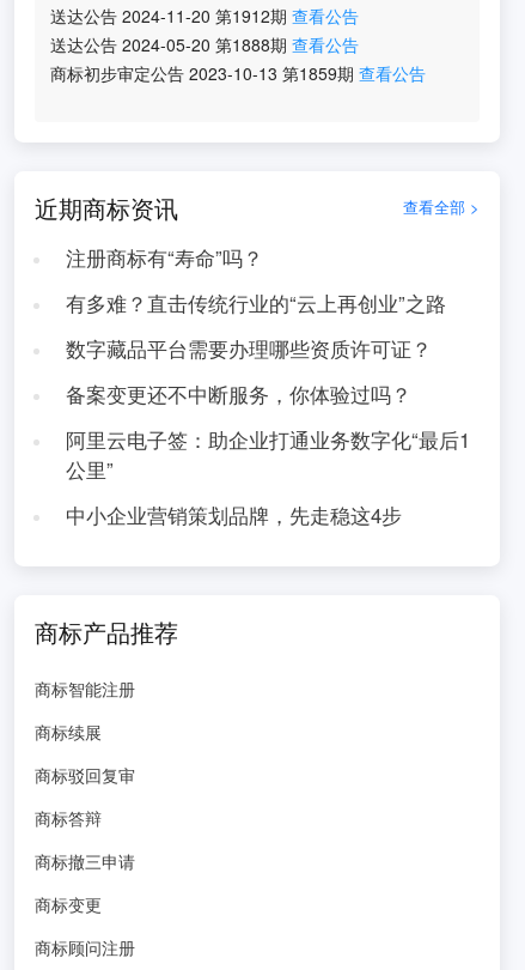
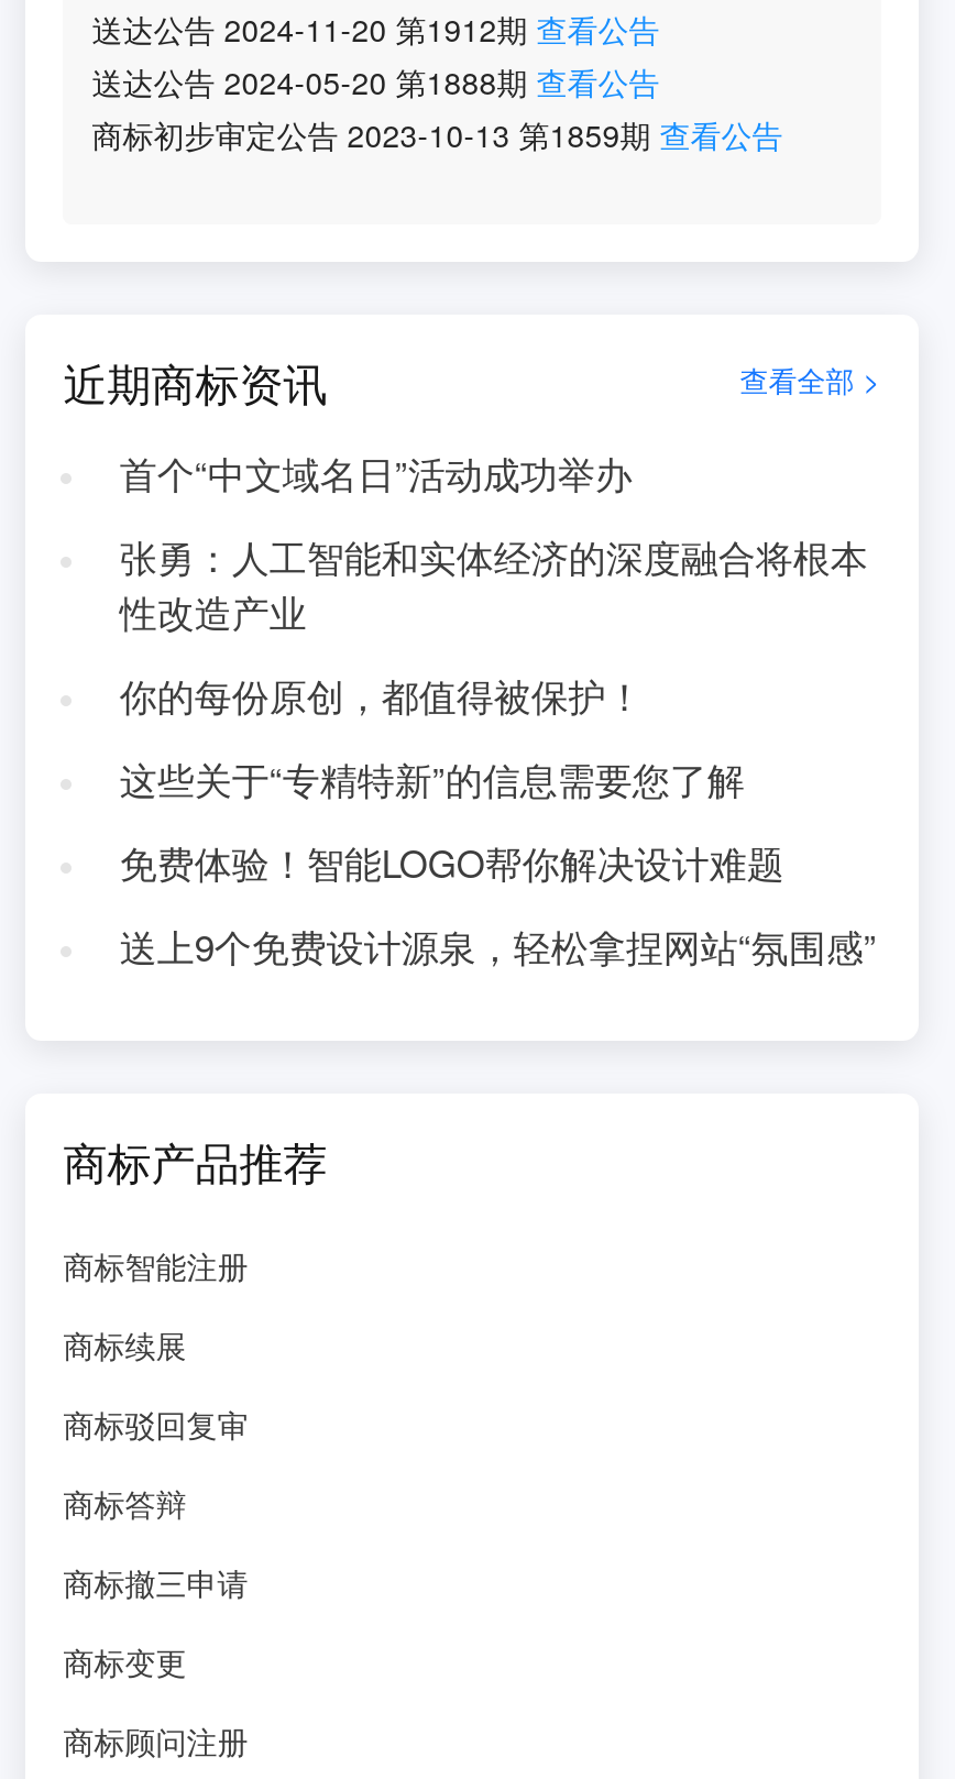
[66,243,263,272] 注册商标有“寿命”吗？ -> [119,447,632,499] 首个“中文域名日”活动成功举办
[66,289,446,317] 有多难？直击传统行业的“云上再创业”之路 -> [119,530,868,638] 张勇：人工智能和实体经济的深度融合将根本 | 性改造产业
[66,334,431,363] 数字藏品平台需要办理哪些资质许可证？ -> [119,669,643,722] 你的每份原创，都值得被保护！
[66,380,411,408] 备案变更还不中断服务，你体验过吗？ -> [119,753,744,805] 这些关于“专精特新”的信息需要您了解
[66,425,470,484] 阿里云电子签：助企业打通业务数字化“最后1 | 公里” -> [119,836,784,889] 免费体验！智能LOGO帮你解决设计难题
[66,500,402,529] 中小企业营销策划品牌，先走稳这4步 -> [119,920,876,972] 送上9个免费设计源泉，轻松拿捏网站“氛围感”

